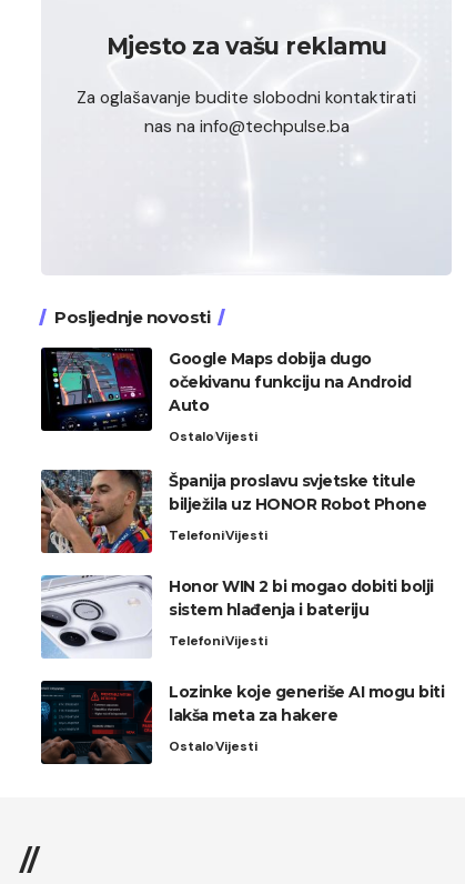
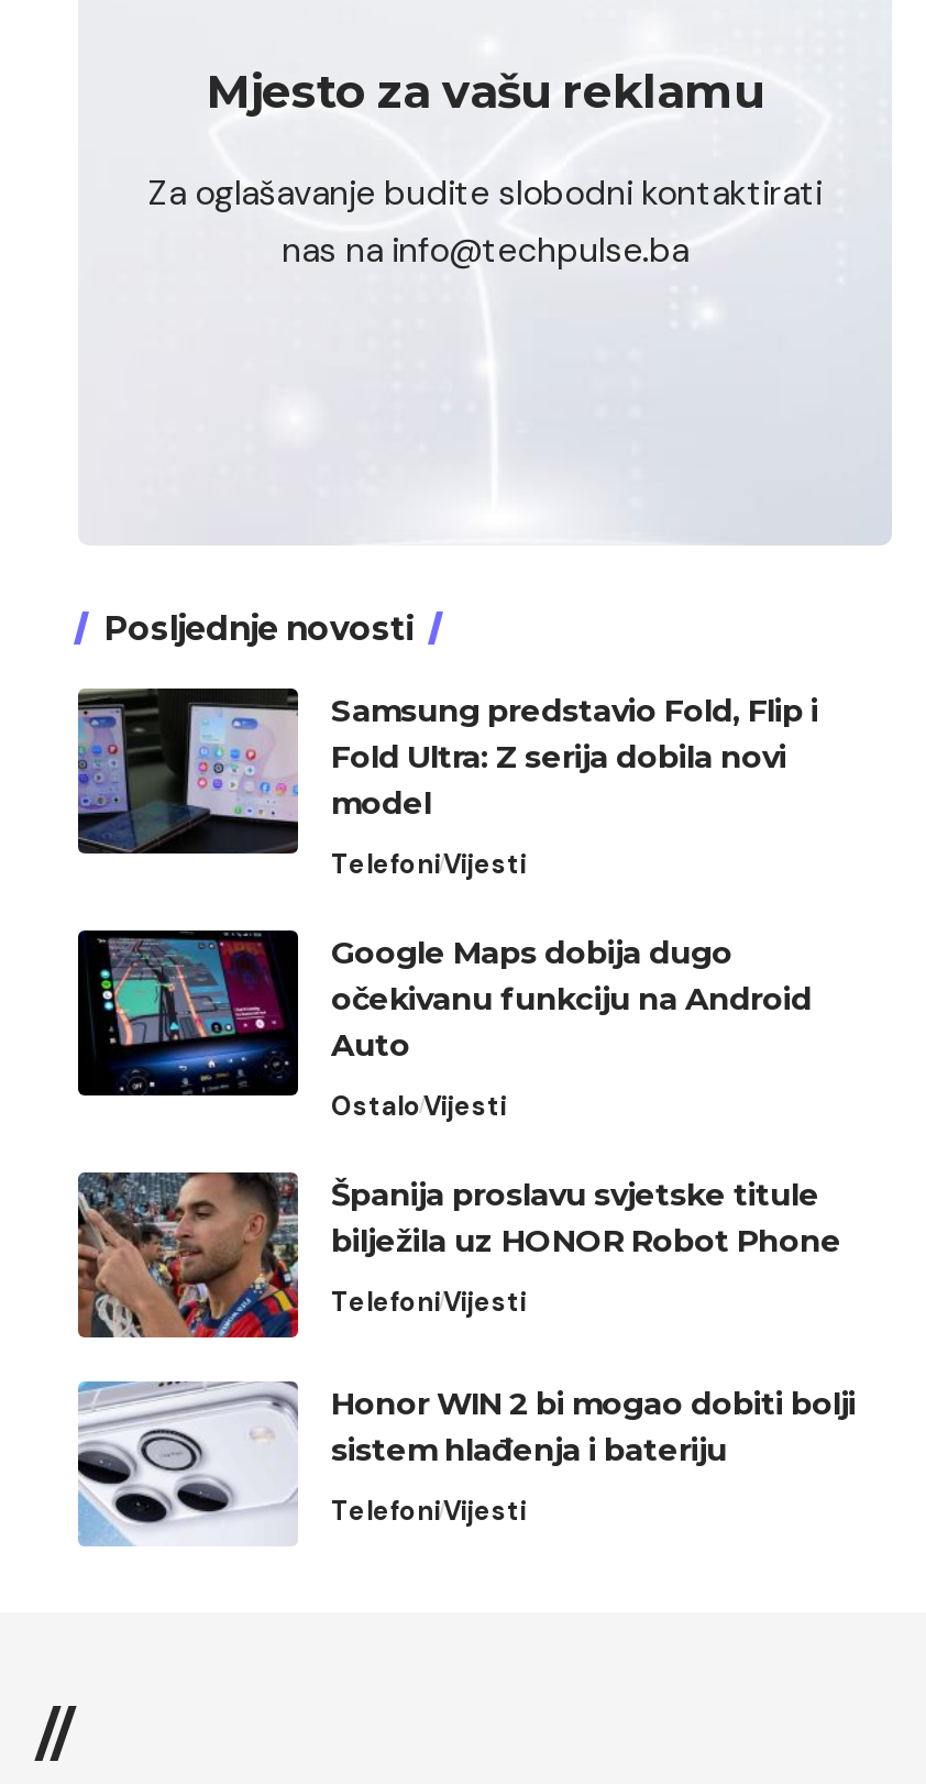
none -> [76,686,818,881] [image] | Samsung predstavio Fold, Flip i | Fold Ultra: Z serija dobila novi | model | TelefoniVijesti
moved [43,346,433,649] -> [82,928,856,1528]: [image] | Google Maps dobija dugo | očekivanu funkciju na Android | ... | sistem hlađenja i bateriju | TelefoniVijesti
[40,680,444,765] [image] | Lozinke koje generiše AI mogu biti | lakša meta za hakere | OstaloVijesti -> none

